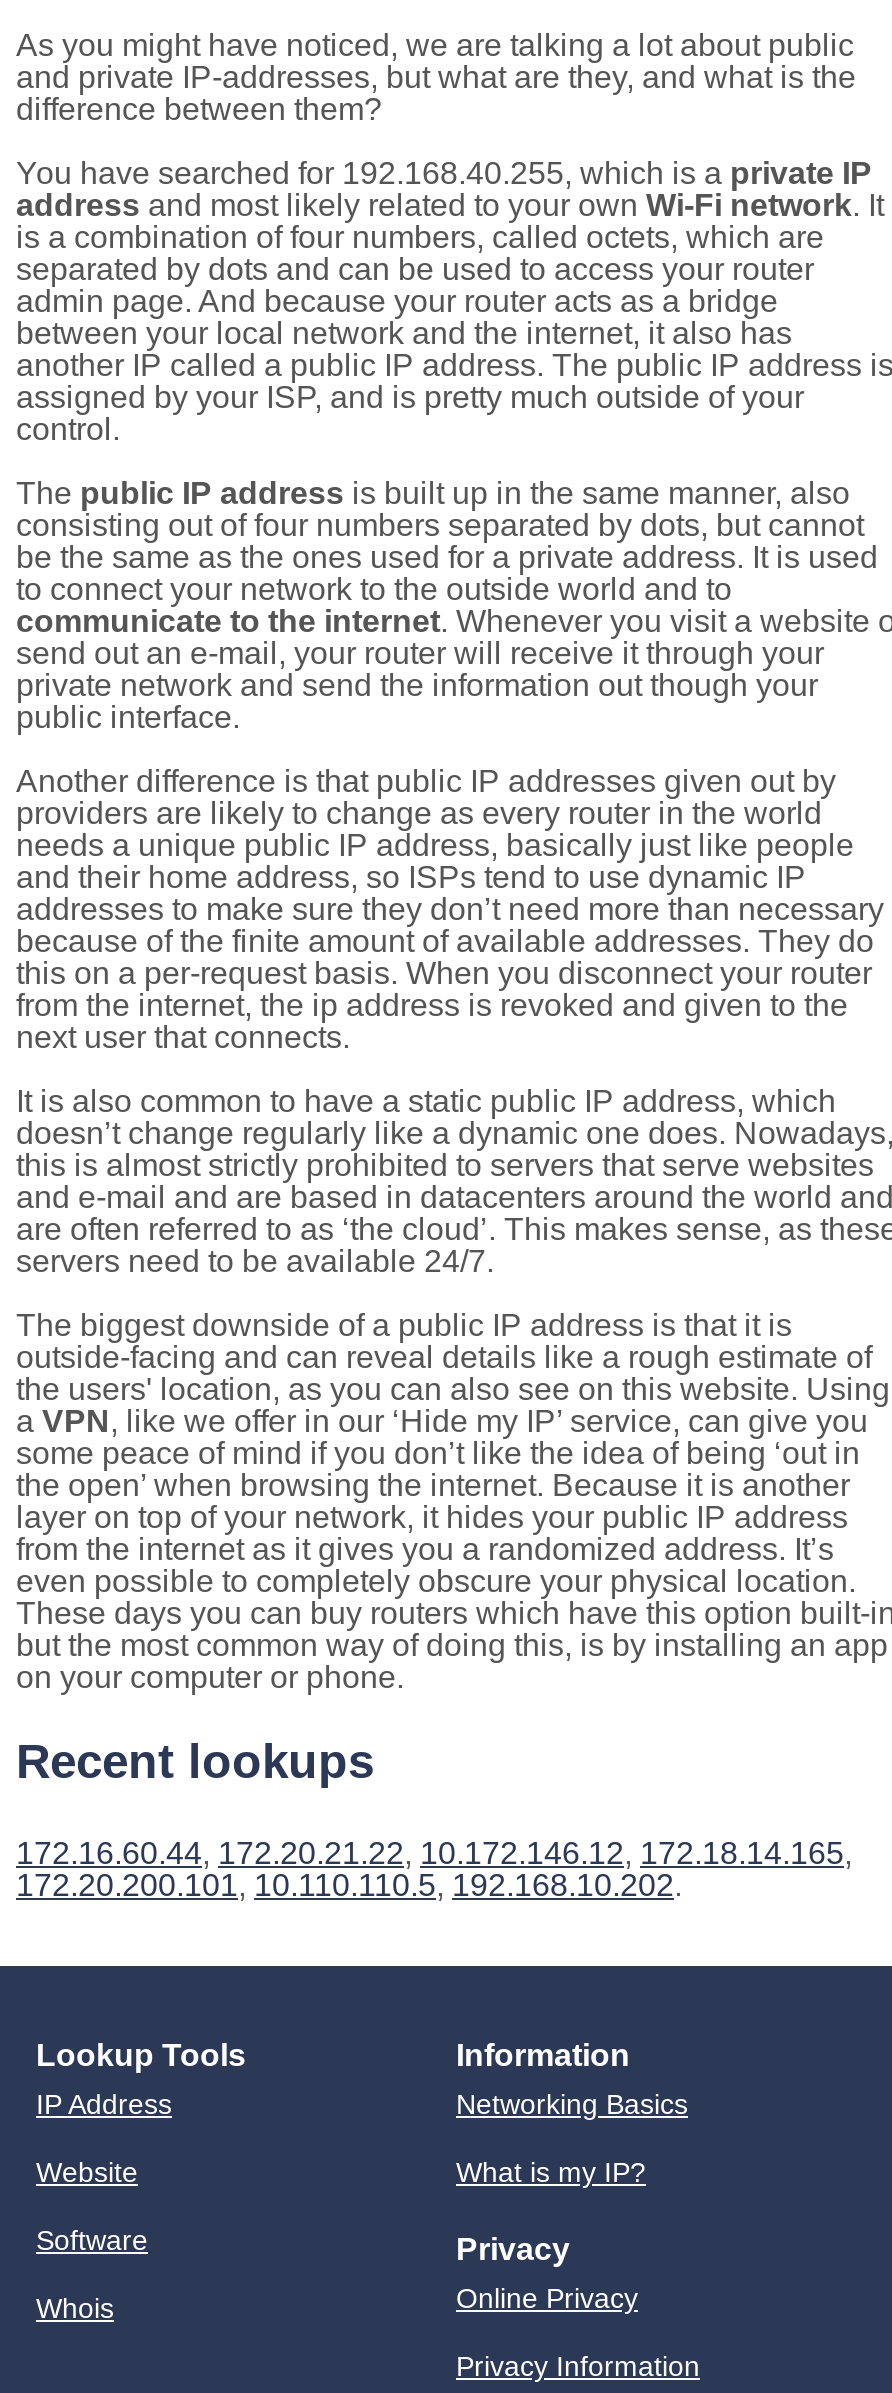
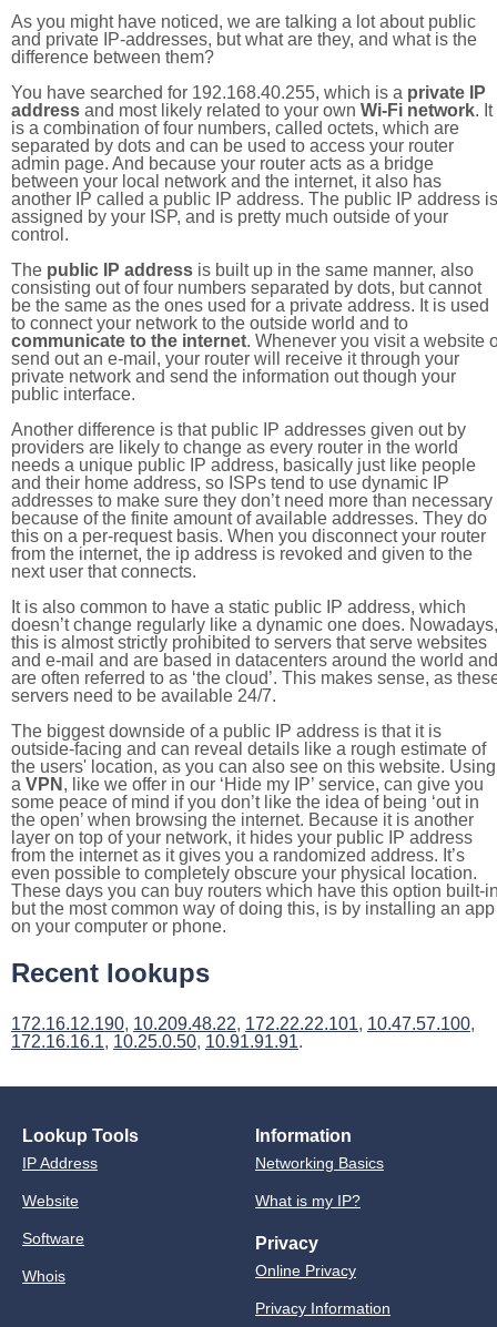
[16,1836,852,1870] 172.16.60.44, 172.20.21.22, 10.172.146.12, 172.18.14.165, -> [11,1014,475,1033] 172.16.12.190, 10.209.48.22, 172.22.22.101, 10.47.57.100,
[16,1868,682,1902] 172.20.200.101,10.110.110.5,192.168.10.202. -> [11,1032,303,1051] 172.16.16.1,10.25.0.50,10.91.91.91.

